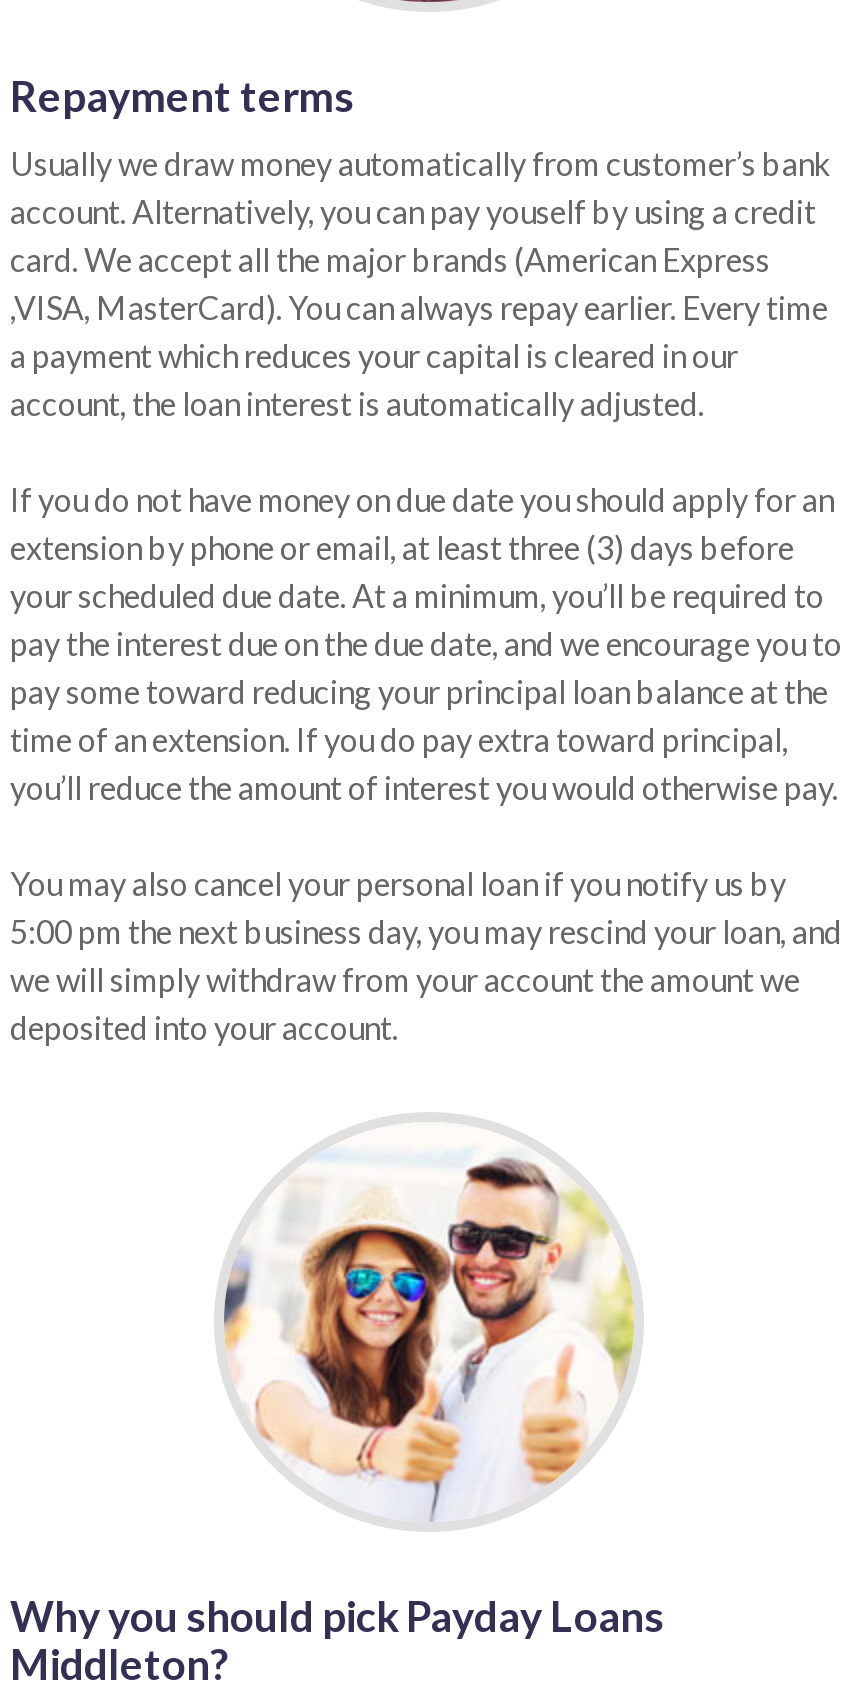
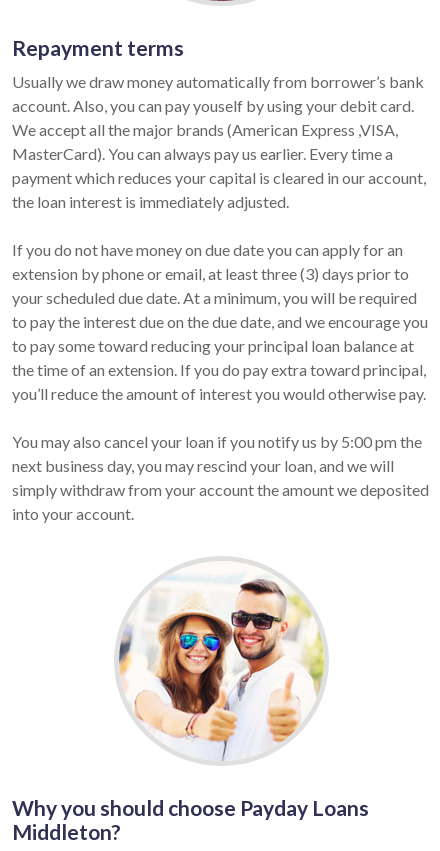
[10,144,832,422] Usually we draw money automatically from customer’s bank | account. Alternatively, you can pay youself by using a credit | card. We accept all the major brands (American Express | ,VISA, MasterCard). You can always repay earlier. Every time | a payment which reduces your capital is cleared in our | account, the loan interest is automatically adjusted. -> [12,72,426,211] Usually we draw money automatically from borrower’s bank | account. Also, you can pay youself by using your debit card. | We accept all the major brands (American Express ,VISA, | MasterCard). You can always pay us earlier. Every time a | payment which reduces your capital is cleared in our account, | the loan interest is immediately adjusted.
[10,480,842,758] If you do not have money on due date you should apply for an | extension by phone or email, at least three (3) days before | your scheduled due date. At a minimum, you’ll be required to | pay the interest due on the due date, and we encourage you to | pay some toward reducing your principal loan balance at the | time of an extension. If you do pay extra toward principal, -> [12,240,428,379] If you do not have money on due date you can apply for an | extension by phone or email, at least three (3) days prior to | your scheduled due date. At a minimum, you will be required | to pay the interest due on the due date, and we encourage you | to pay some toward reducing your principal loan balance at | the time of an extension. If you do pay extra toward principal,
[10,864,842,1046] You may also cancel your personal loan if you notify us by | 5:00 pm the next business day, you may rescind your loan, and | we will simply withdraw from your account the amount we | deposited into your account. -> [12,432,429,523] You may also cancel your loan if you notify us by 5:00 pm the | next business day, you may rescind your loan, and we will | simply withdraw from your account the amount we deposited | into your account.
[10,1590,664,1640] Why you should pick Payday Loans -> [12,795,369,820] Why you should choose Payday Loans

